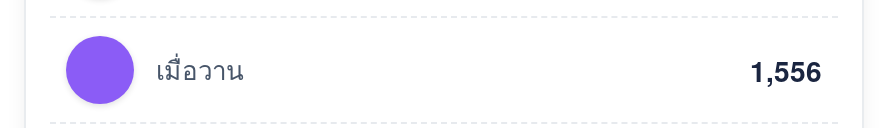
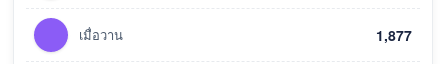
[750,50,822,90] 1,556 -> [376,25,412,45] 1,877

